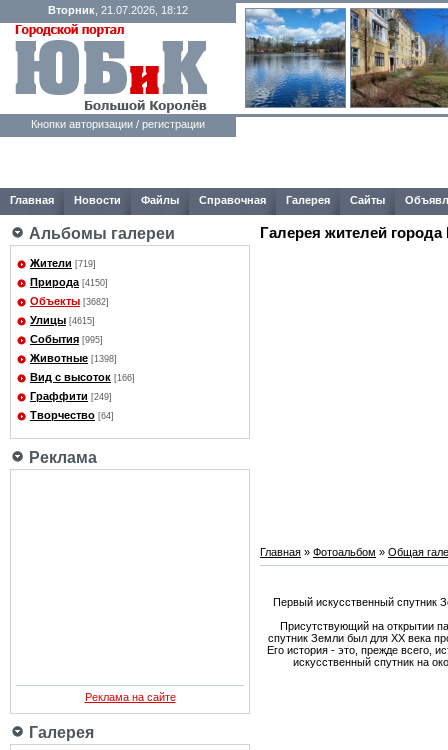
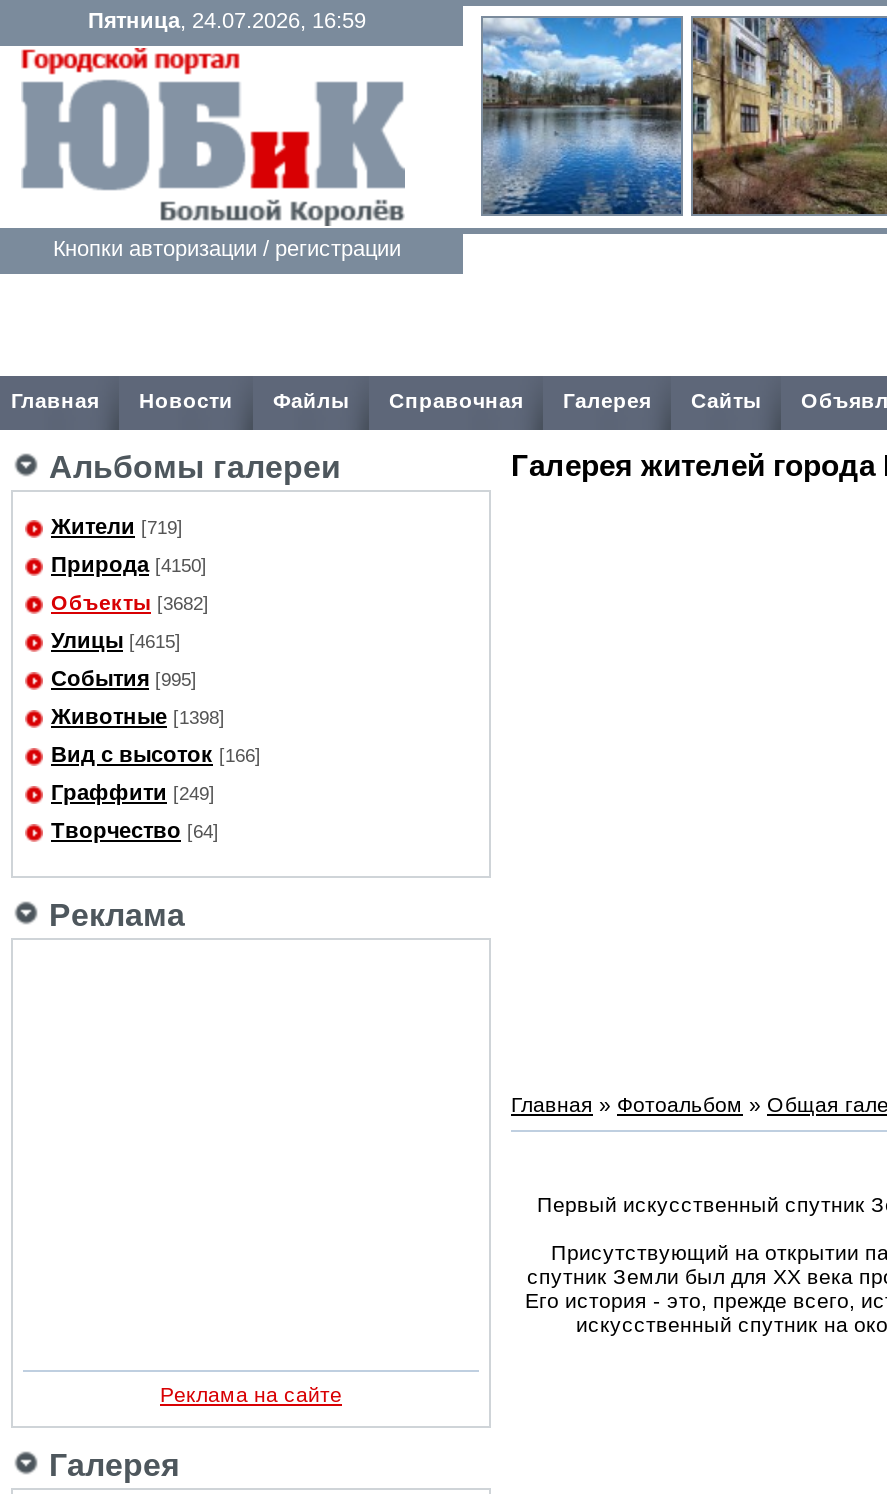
[48,4,188,16] Вторник, 21.07.2026, 18:12 -> [88,8,366,32] Пятница, 24.07.2026, 16:59

